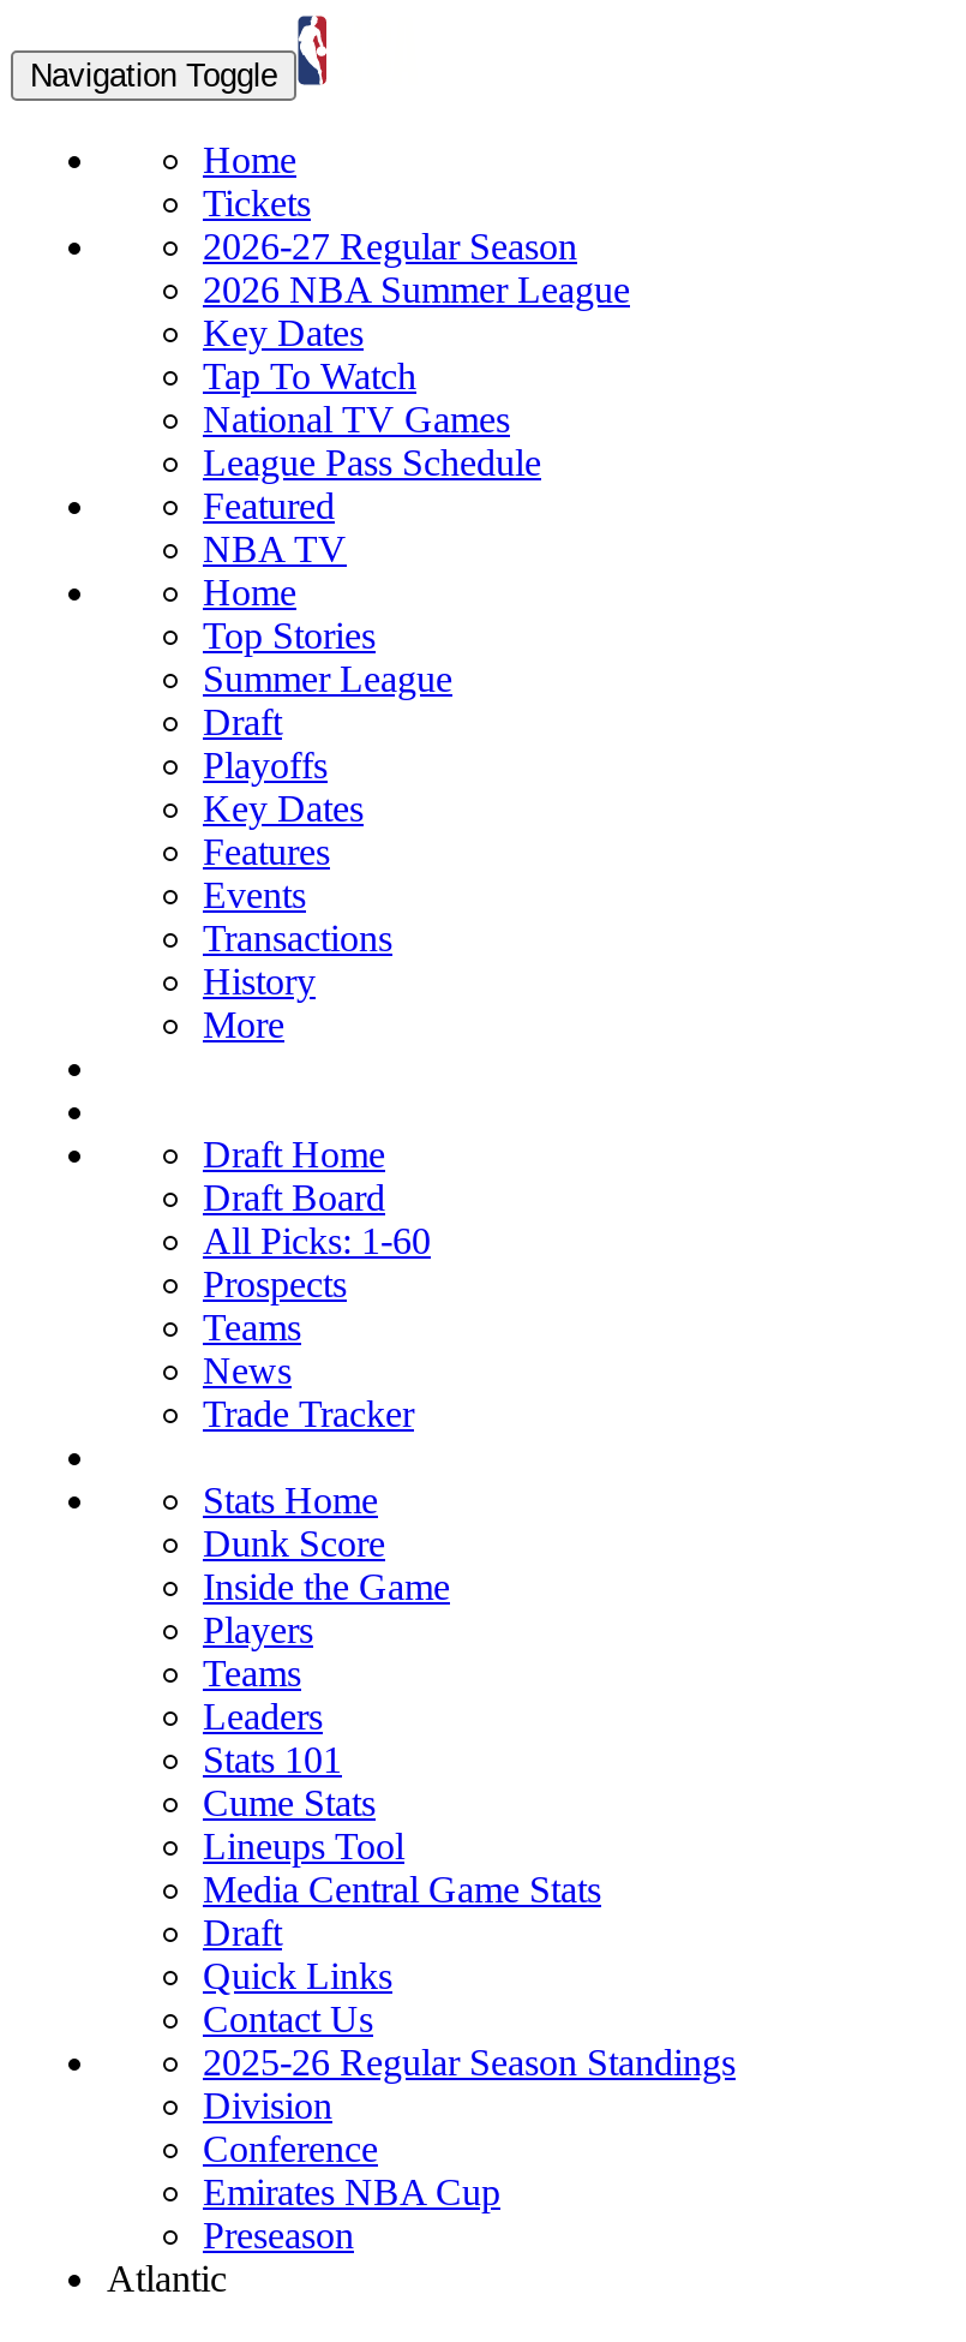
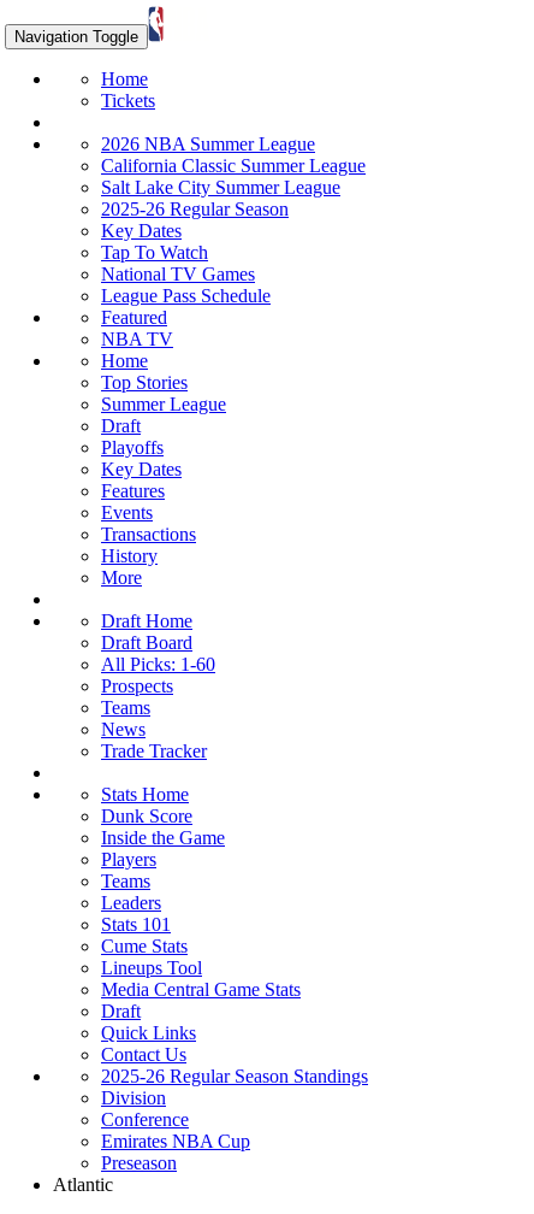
[203,226,577,267] 2026-27 Regular Season -> none
none -> [101,155,366,219] California Classic Summer League | Salt Lake City Summer League | 2025-26 Regular Season
moved [203,312,541,1045] -> [101,220,271,588]: Key Dates | Tap To Watch | National TV Games | ... | History | More

